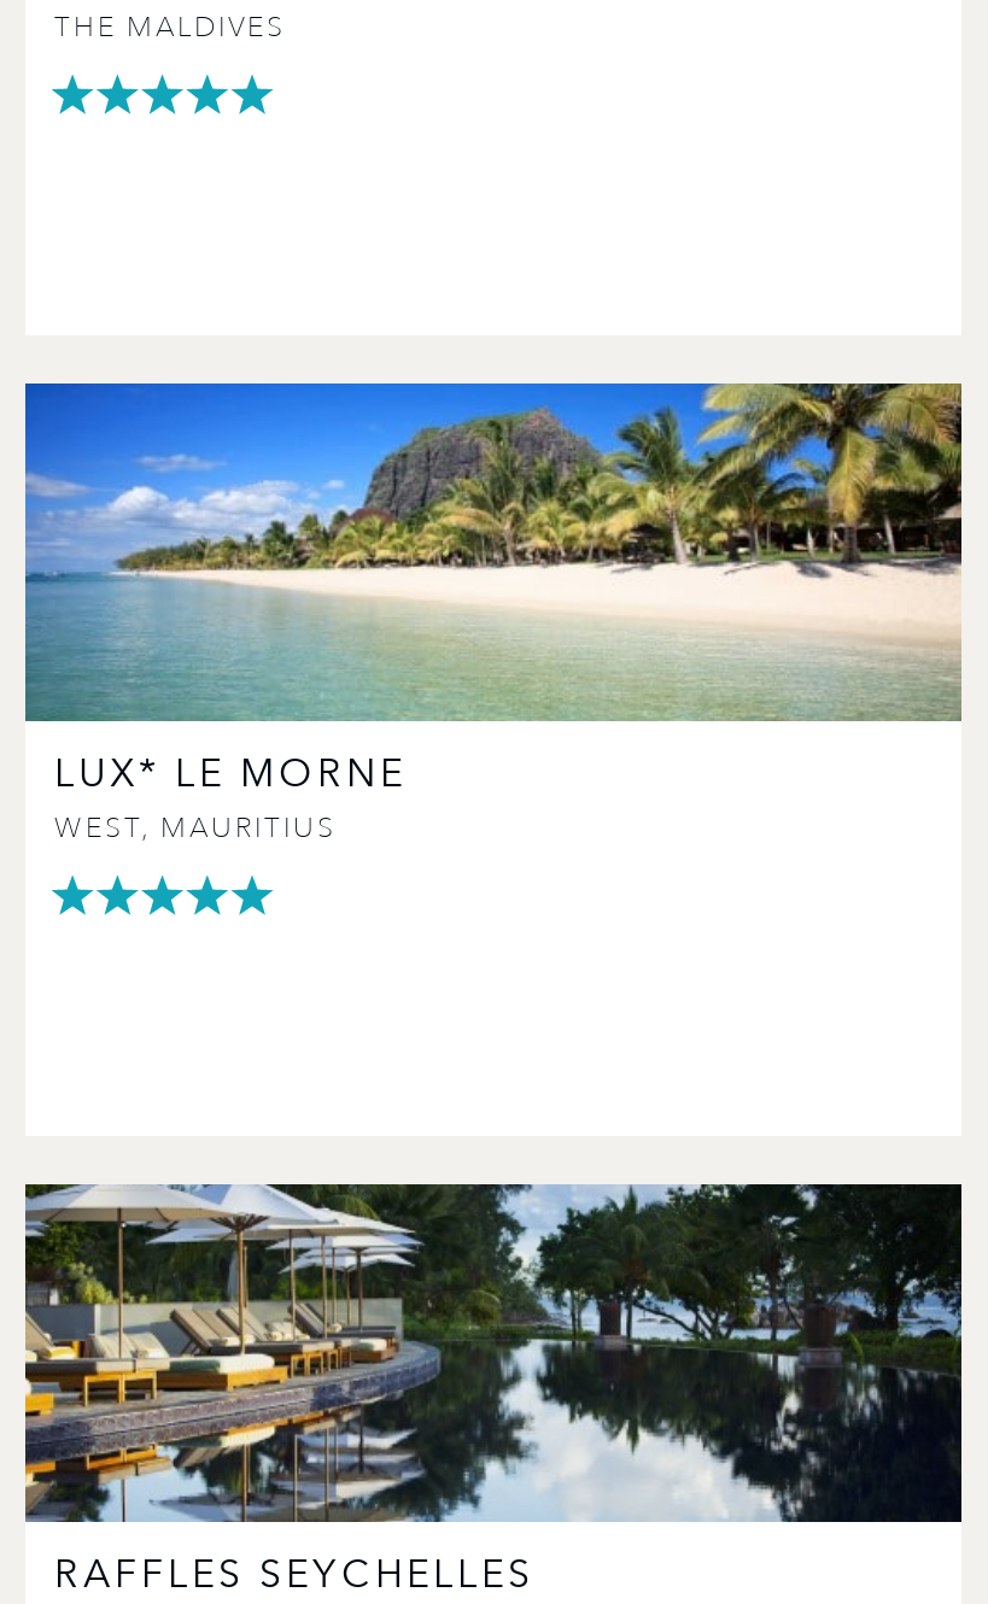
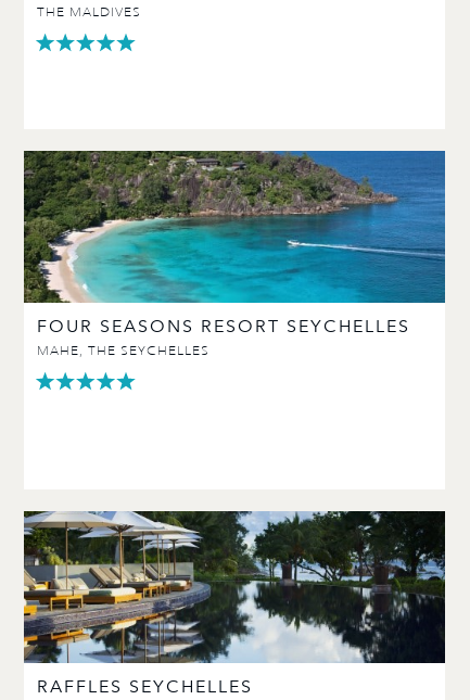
[23,381,964,846] [image] | LUX* LE MORNE | WEST, MAURITIUS -> [23,150,446,359] [image] | FOUR SEASONS RESORT SEYCHELLES | MAHE, THE SEYCHELLES

